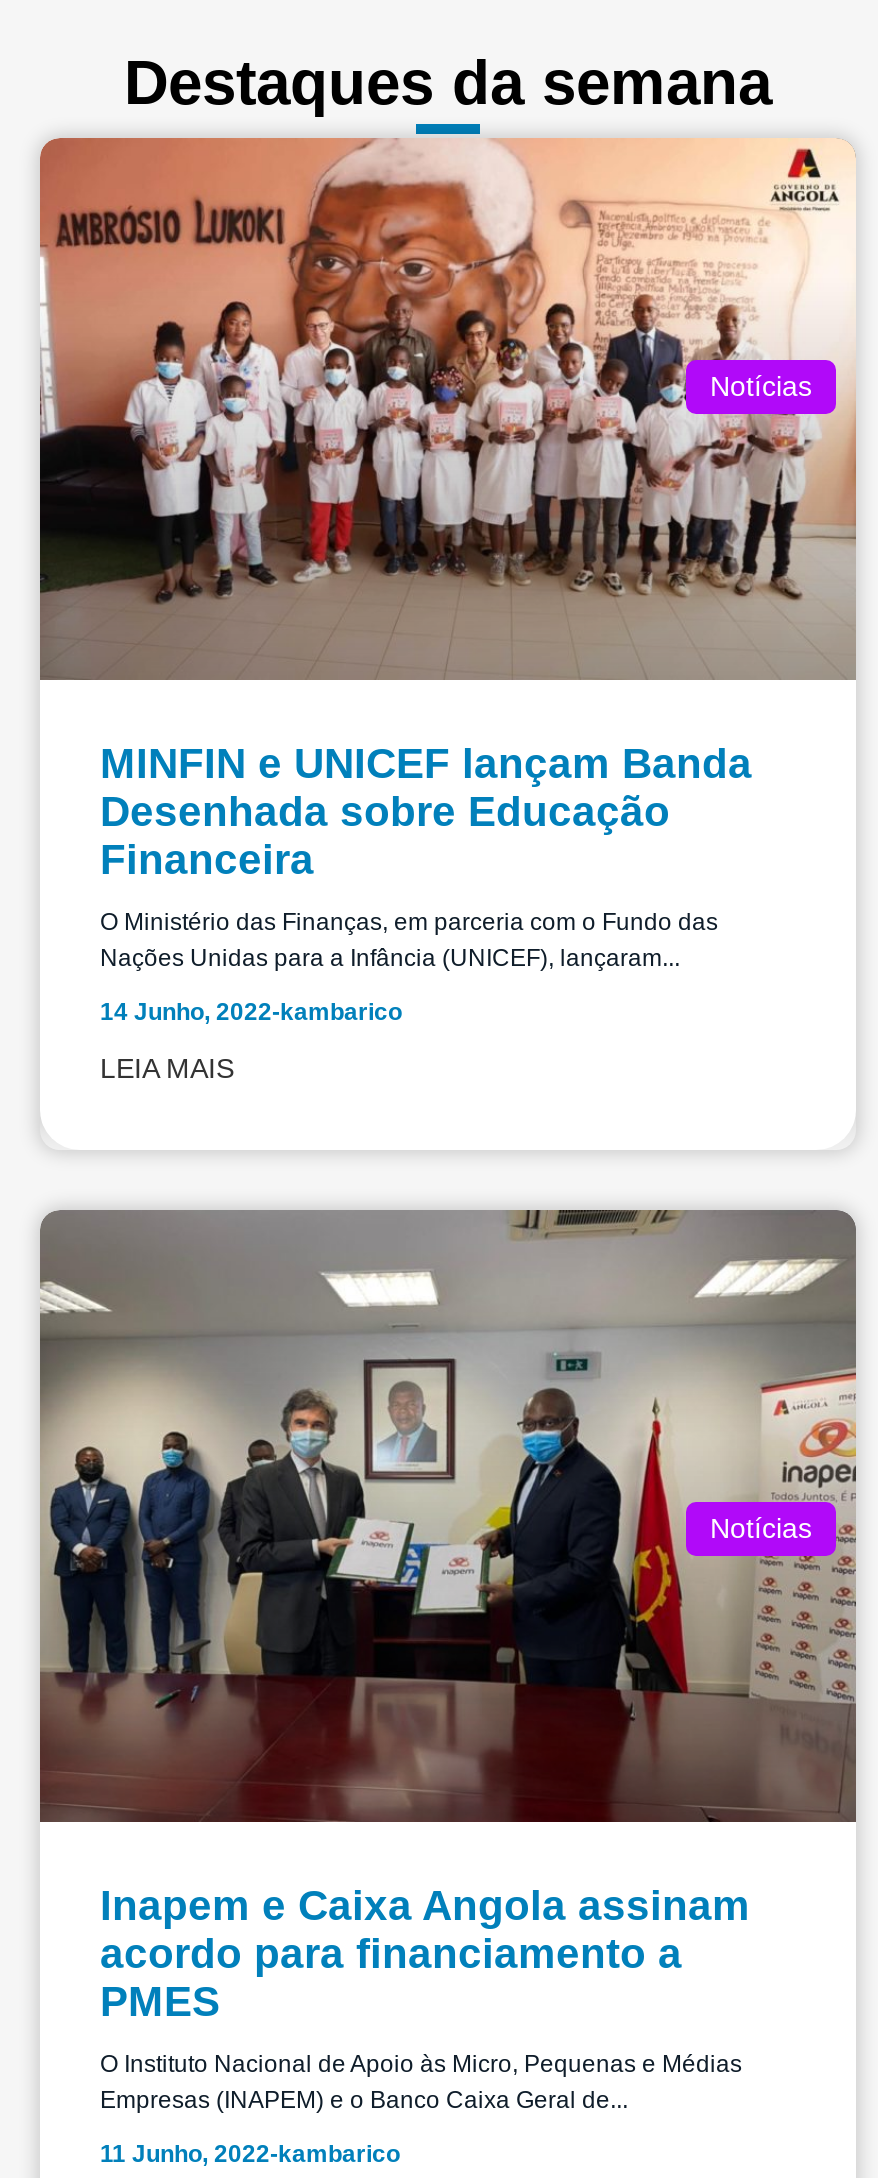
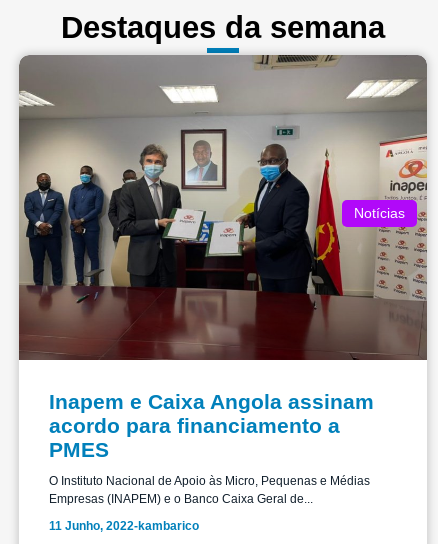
[40,138,856,682] [image] | Notícias -> none
[100,740,752,1084] MINFIN e UNICEF lançam Banda | Desenhada sobre Educação | Financeira | O Ministério das Finanças, em parceria com o Fundo das | Nações Unidas para a Infância (UNICEF), lançaram... | 14 Junho, 2022-kambarico | LEIA MAIS -> none

